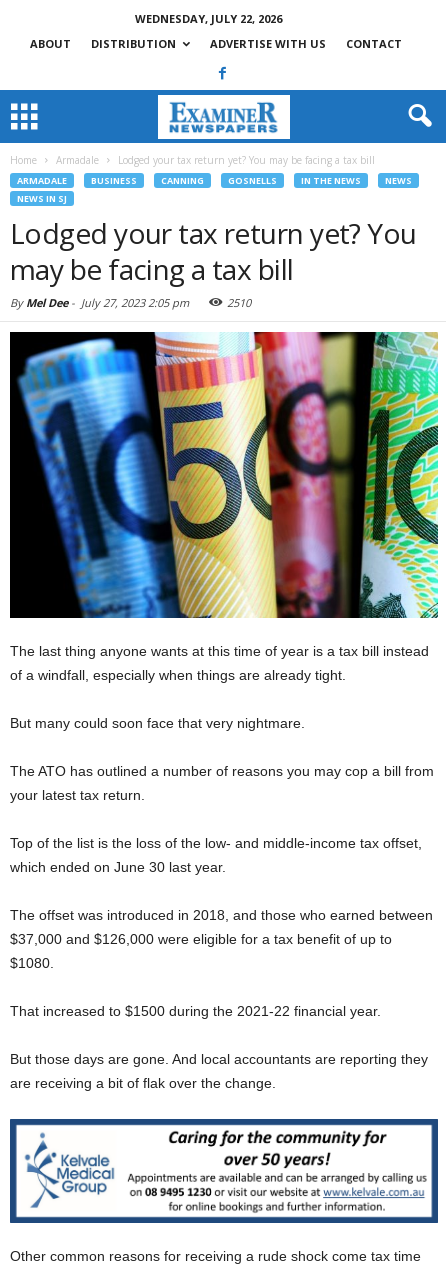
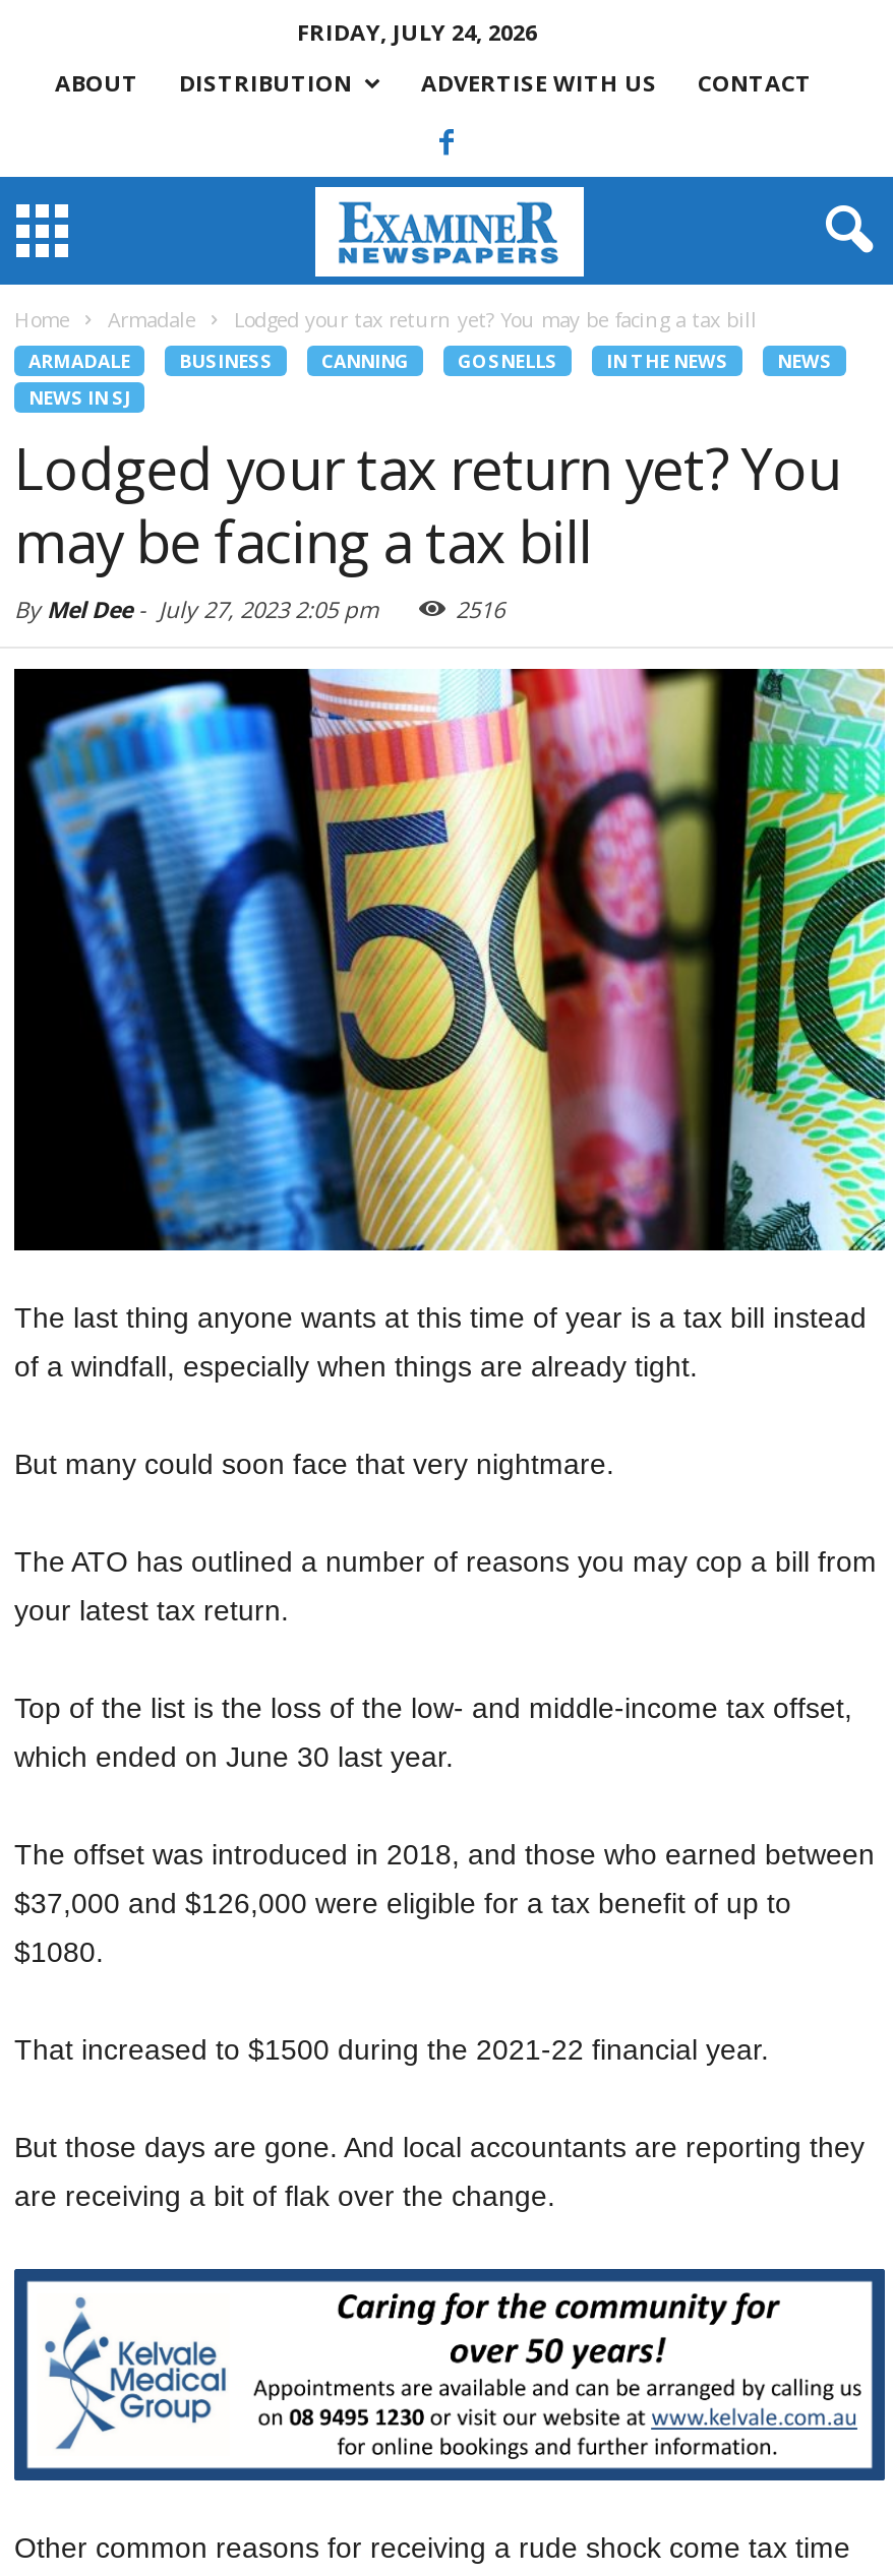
[134,11,281,26] WEDNESDAY, JULY 22, 2026 -> [297,16,537,47] FRIDAY, JULY 24, 2026
[227,295,251,310] 2510 -> [456,594,504,624] 2516

